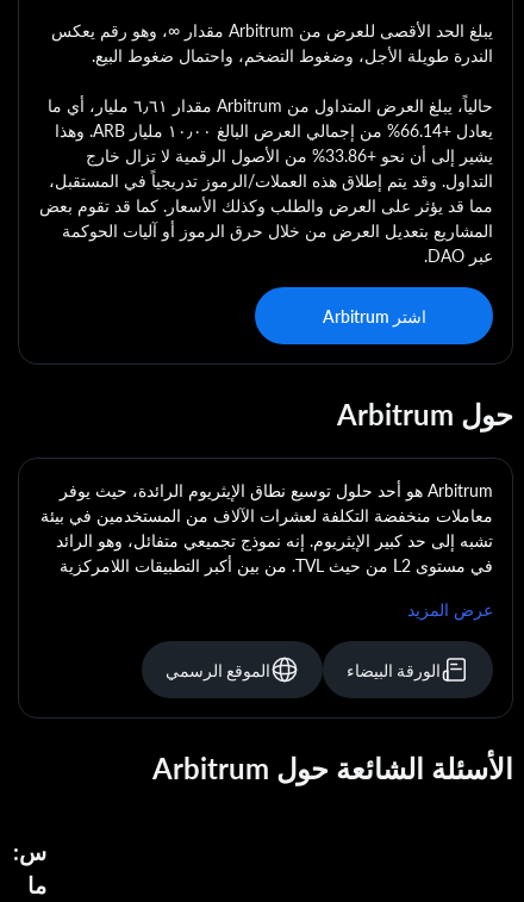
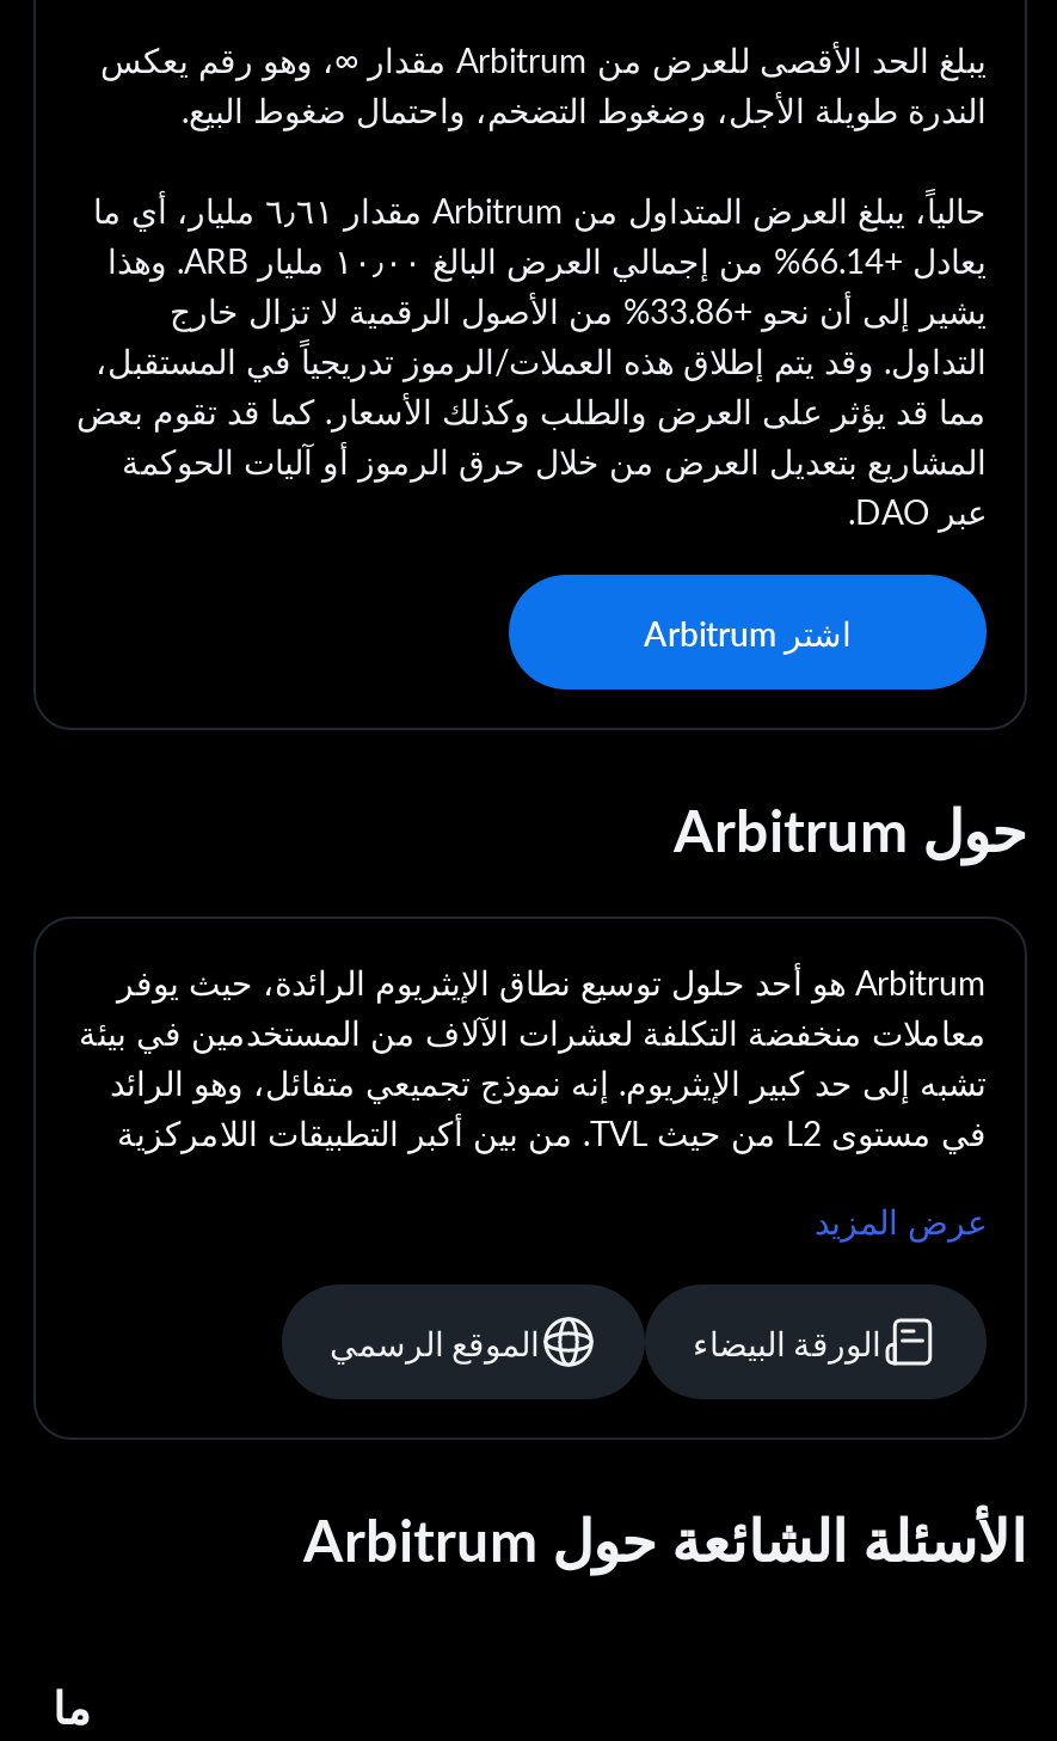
[13,839,46,865] س: -> none

